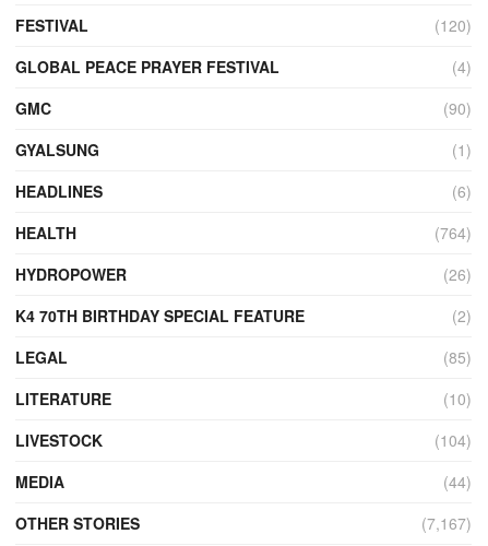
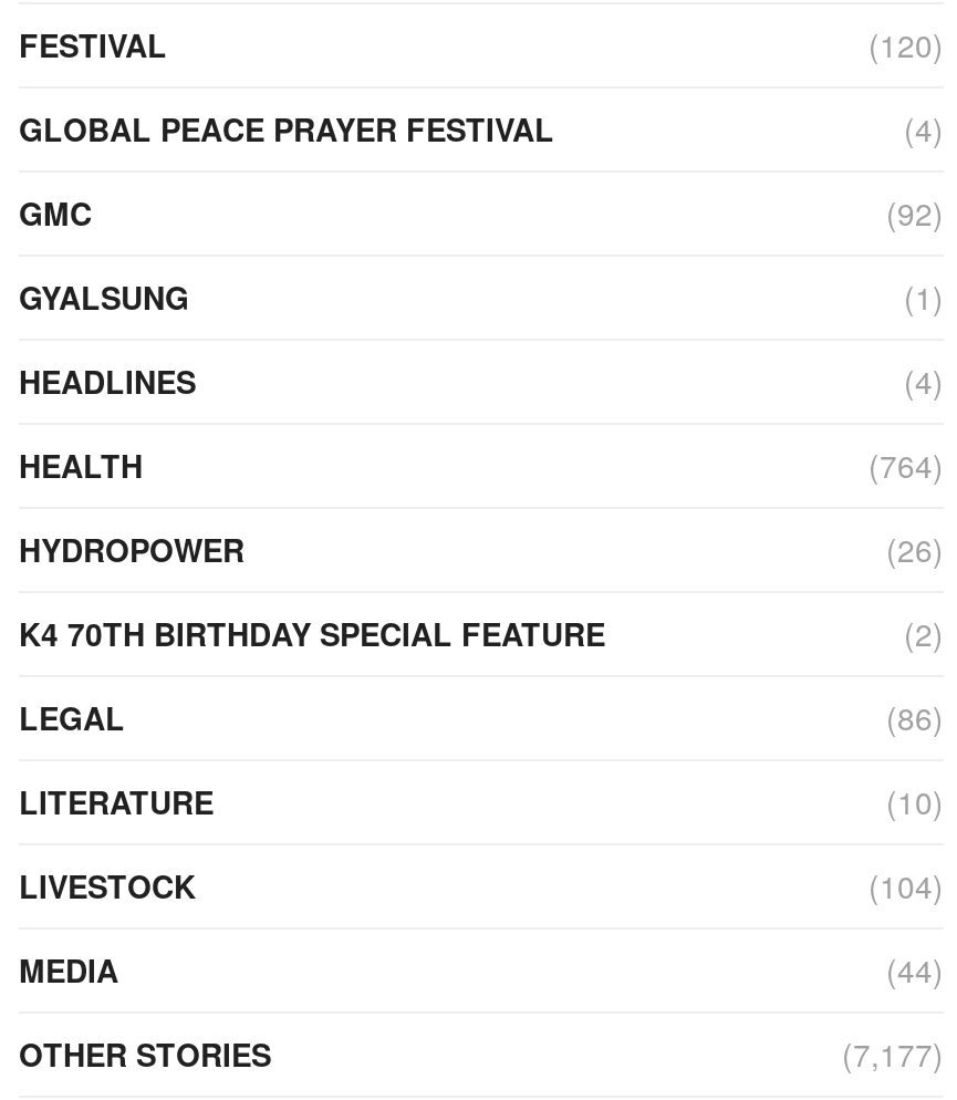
[443,97,472,119] (90) -> [886,192,944,236] (92)
[452,180,472,202] (6) -> [904,360,944,404] (4)
[443,346,472,368] (85) -> [886,696,944,741] (86)
[421,512,472,534] (7,167) -> [842,1033,944,1077] (7,177)

